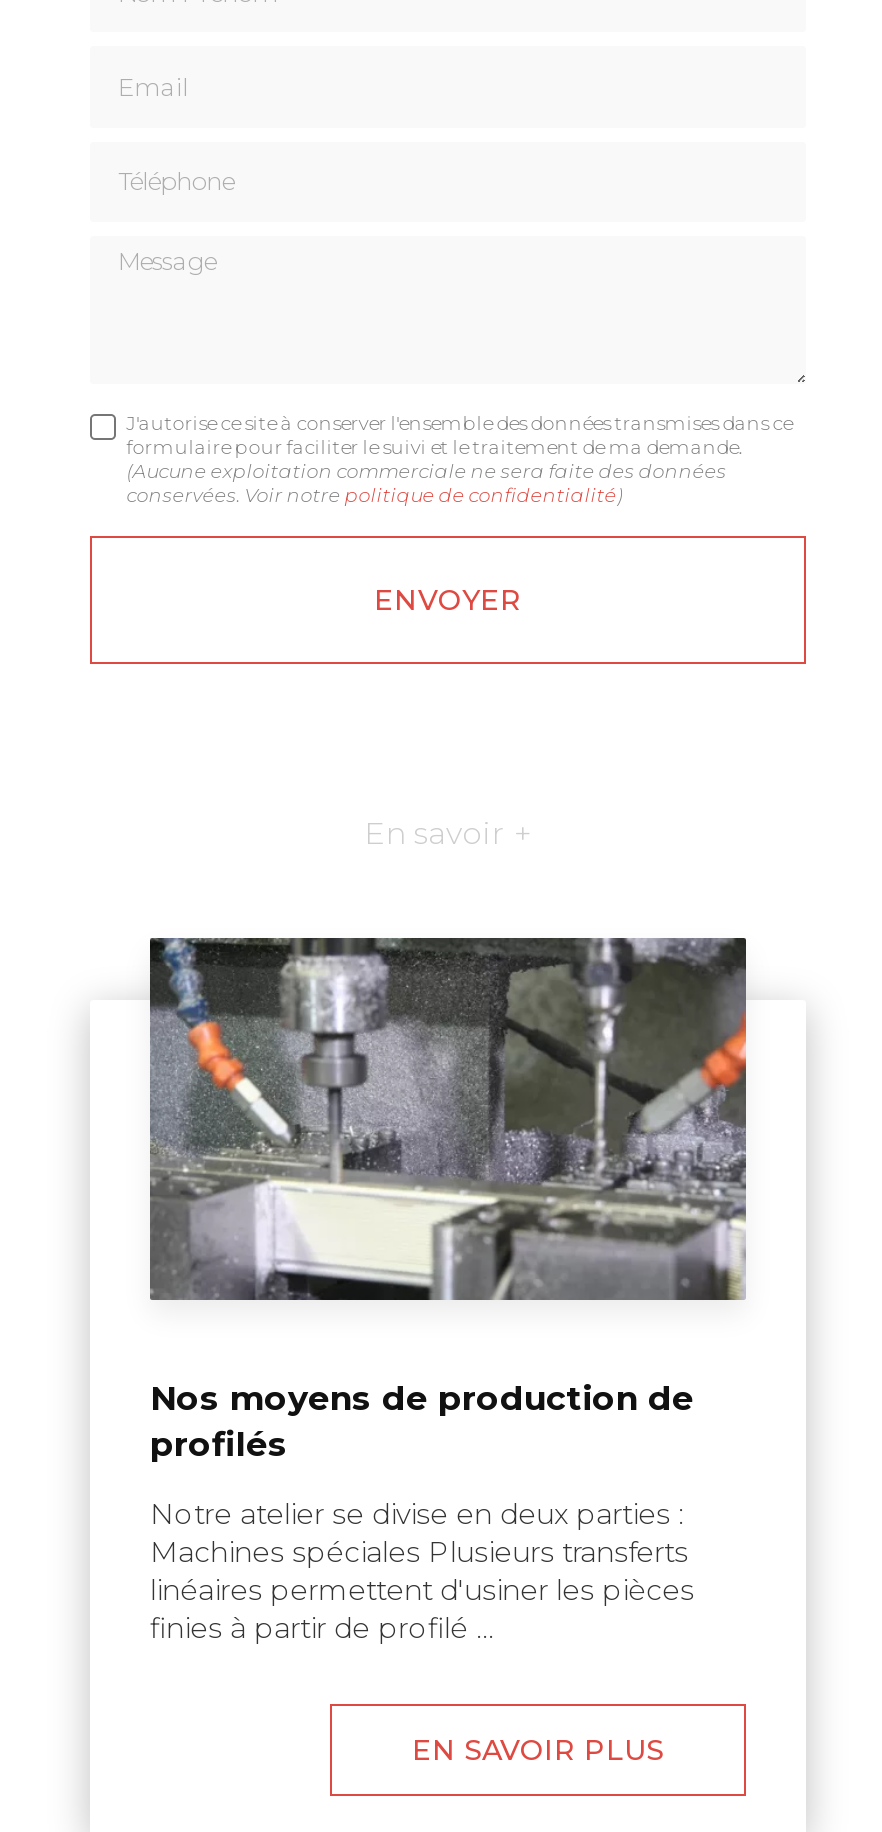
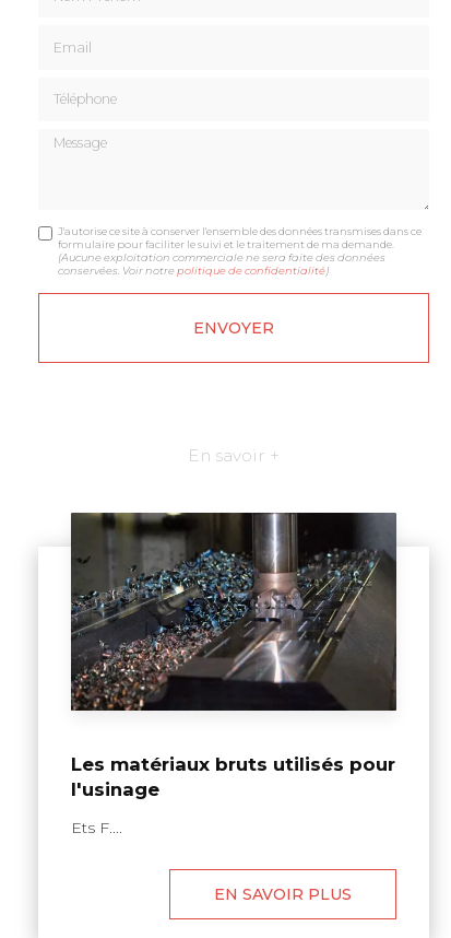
[148,936,748,1464] [image] | Nos moyens de production de | profilés -> [71,512,397,800] [image] | Les matériaux bruts utilisés pour | l'usinage
[150,1496,694,1646] Notre atelier se divise en deux parties : | Machines spéciales Plusieurs transferts | linéaires permettent d'usiner les pièces | finies à partir de profilé ... -> [71,818,122,837] Ets F....

